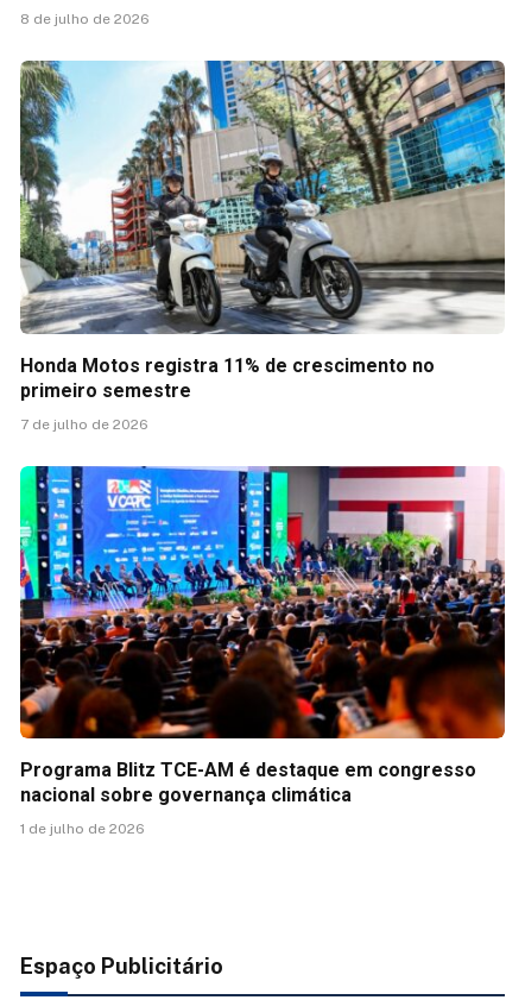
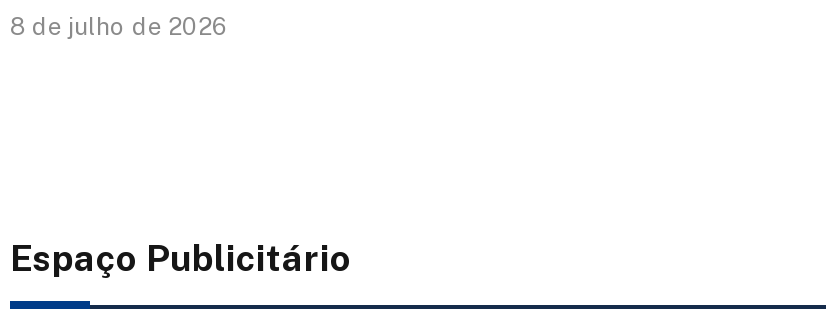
[19,59,506,432] [image] | Honda Motos registra 11% de crescimento no | primeiro semestre | 7 de julho de 2026 -> none
[19,465,506,837] [image] | Programa Blitz TCE-AM é destaque em congresso | nacional sobre governança climática | 1 de julho de 2026 -> none

